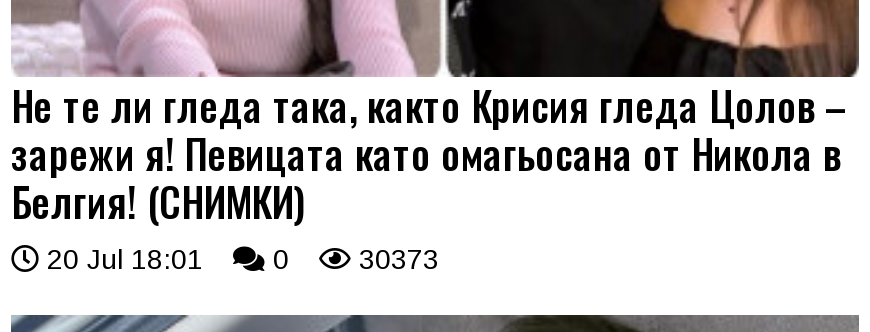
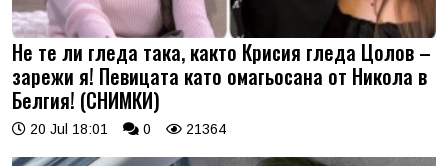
[39,242,439,274] 20 Jul 18:01 0 30373 -> [26,121,226,137] 20 Jul 18:01 0 21364

